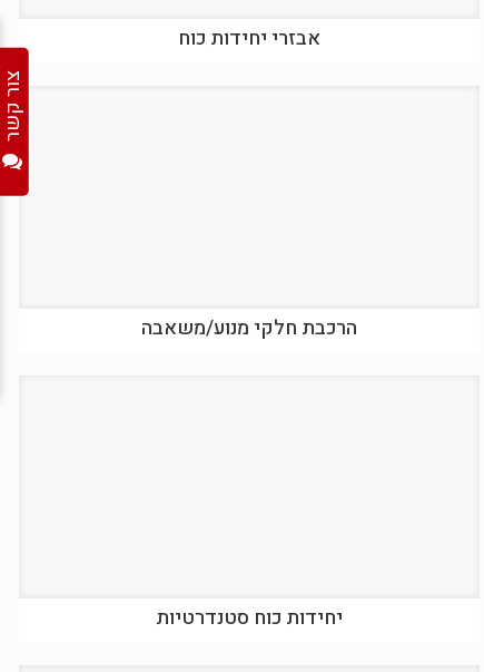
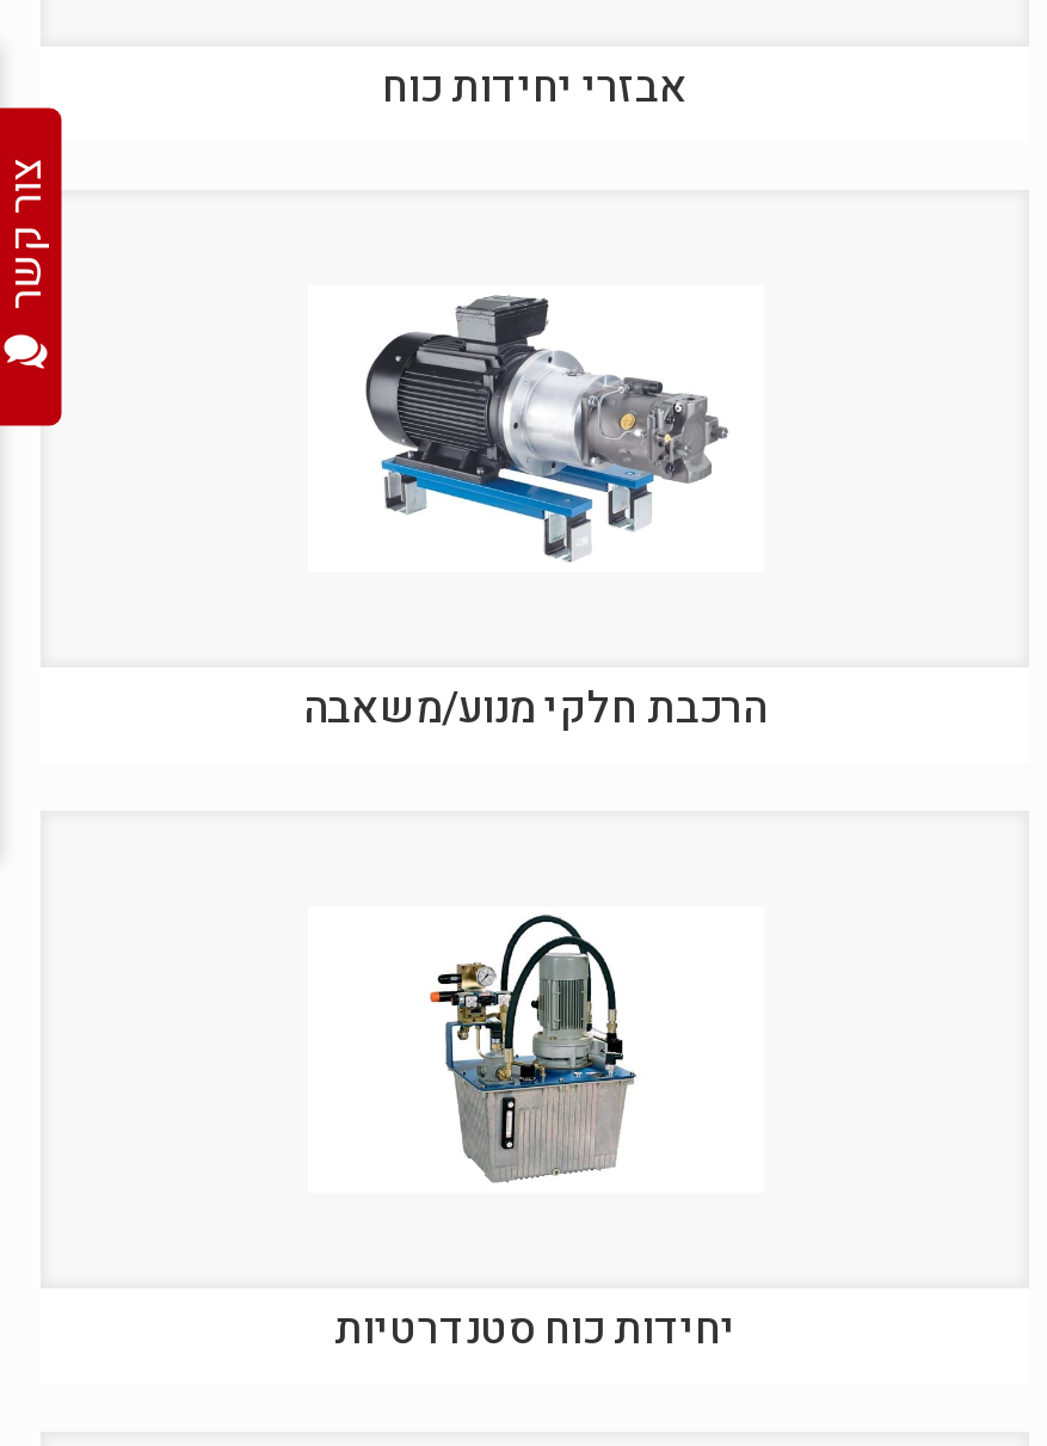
none -> [363,295,728,562] [image]
none -> [427,913,638,1183] [image]

